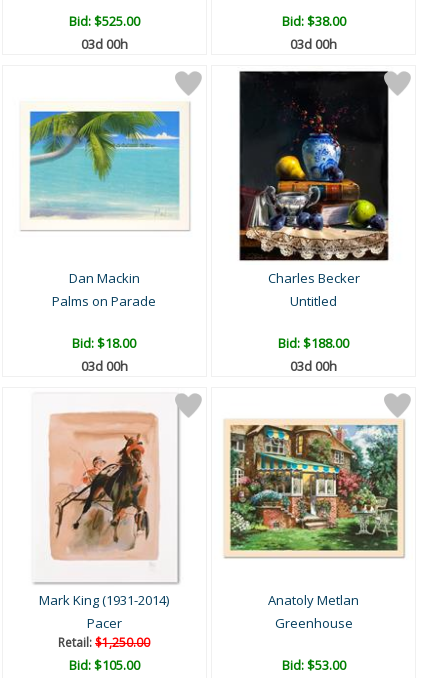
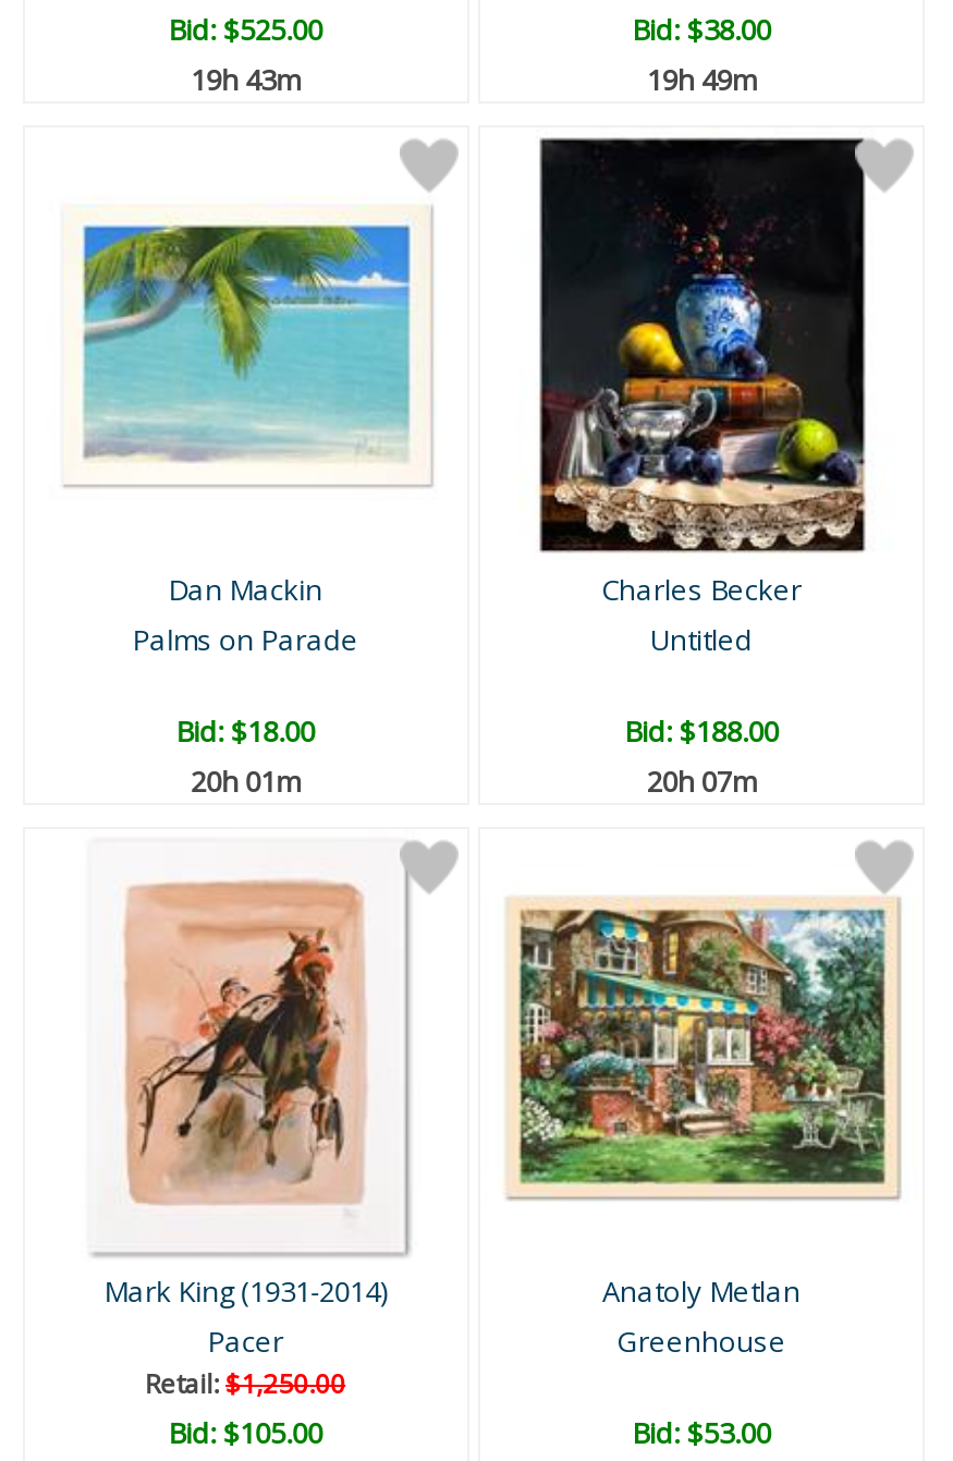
[81,35,128,53] 03d 00h -> [191,61,300,100] 19h 43m
[290,35,337,53] 03d 00h -> [647,61,756,100] 19h 49m
[81,357,128,375] 03d 00h -> [191,762,300,801] 20h 01m
[290,357,337,375] 03d 00h -> [647,762,756,801] 20h 07m

